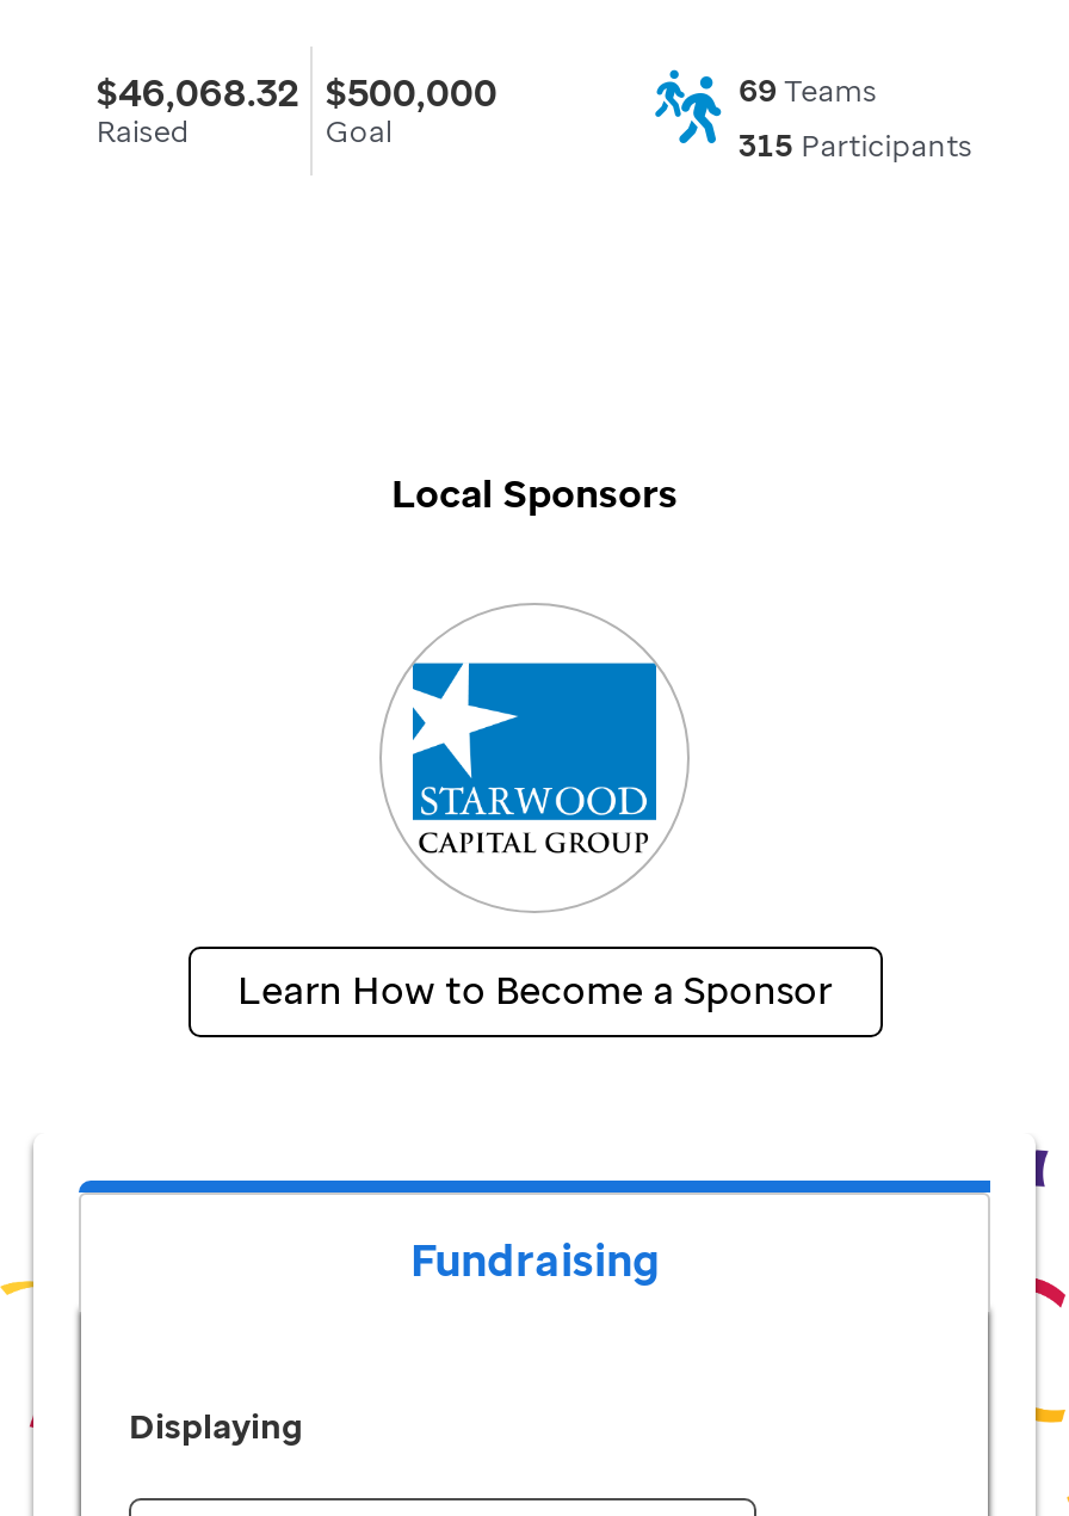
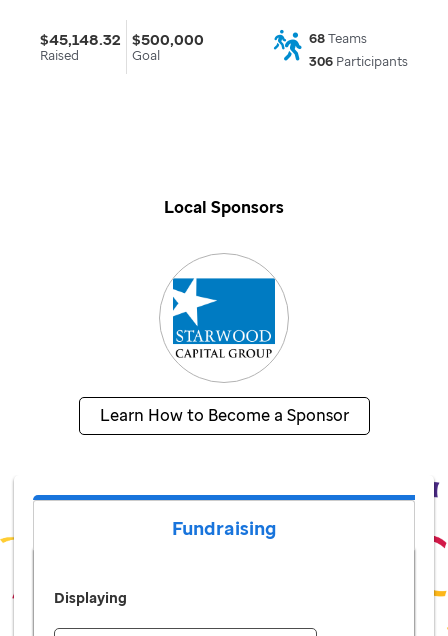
[96,68,497,116] $46,068.32 $500,000 -> [40,29,204,49] $45,148.32 $500,000
[739,70,877,111] 69 Teams -> [309,30,367,47] 68 Teams
[739,126,973,167] 315 Participants -> [309,53,408,70] 306 Participants

